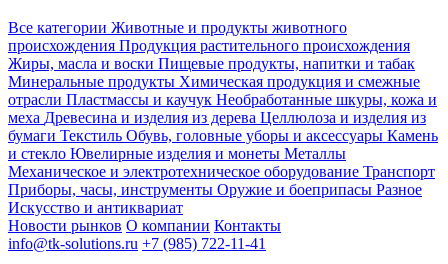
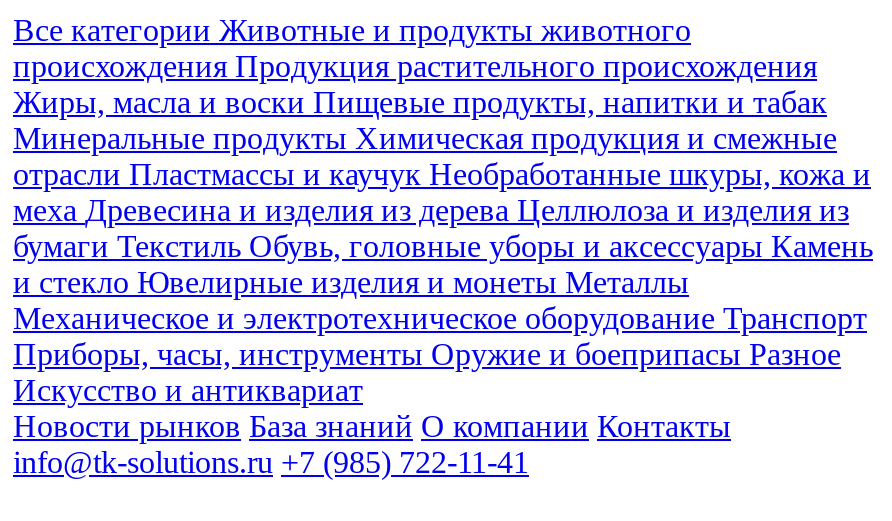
[8,217,281,234] Новости рынков О компании Контакты -> [13,409,731,443] Новости рынков База знаний О компании Контакты

